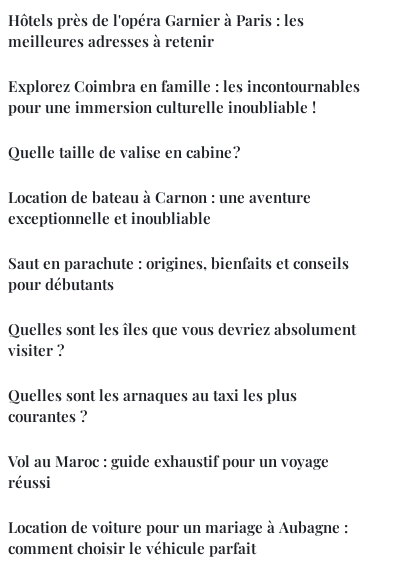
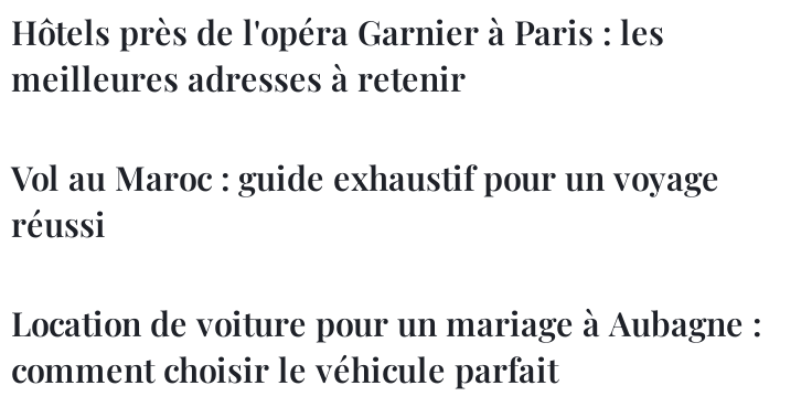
[8,76,360,426] Explorez Coimbra en famille : les incontournables | pour une immersion culturelle inoubliable ! | Quelle taille de valise en cabine ? | Location de bateau à Carnon : une aventure | exceptionnelle et inoubliable | Saut en parachute : origines, bienfaits et conseils | pour débutants | Quelles sont les îles que vous devriez absolument | visiter ? | Quelles sont les arnaques au taxi les plus | courantes ? -> none

